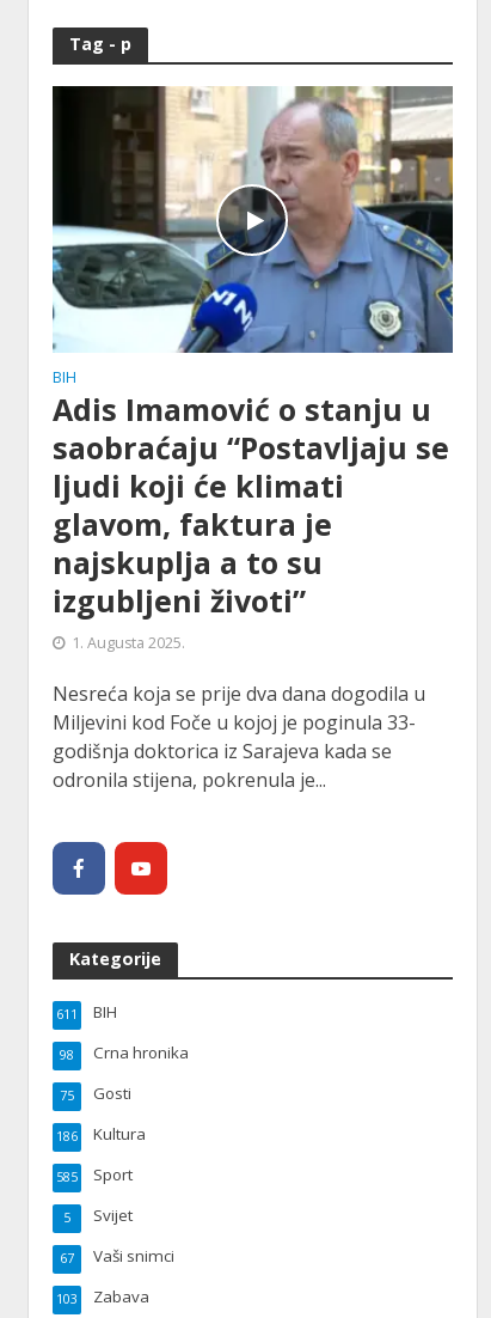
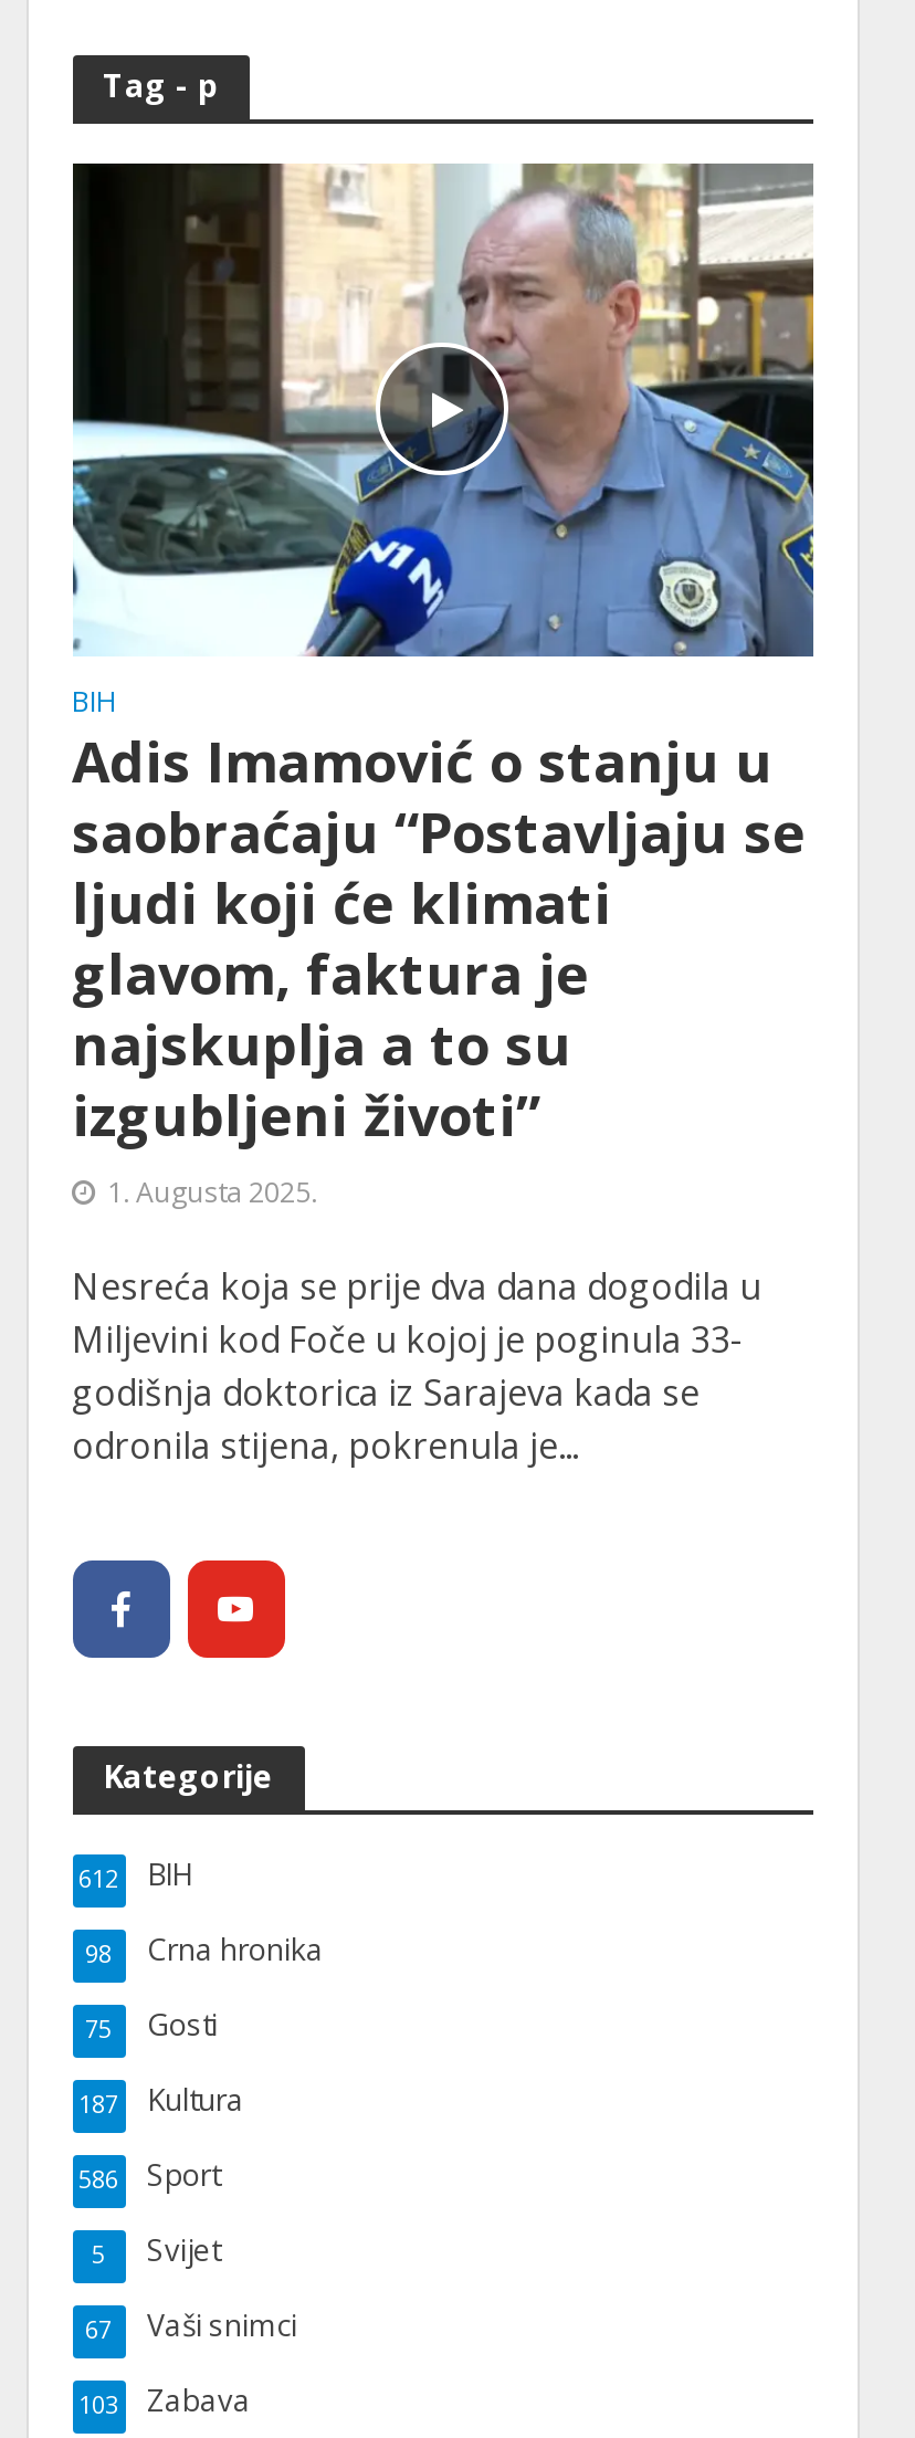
[56,1001,116,1023] 611 BIH -> [78,1854,191,1894] 612 BIH
[56,1123,145,1145] 186 Kultura -> [78,2080,244,2120] 187 Kultura
[56,1164,132,1186] 585 Sport -> [78,2155,220,2195] 586 Sport

